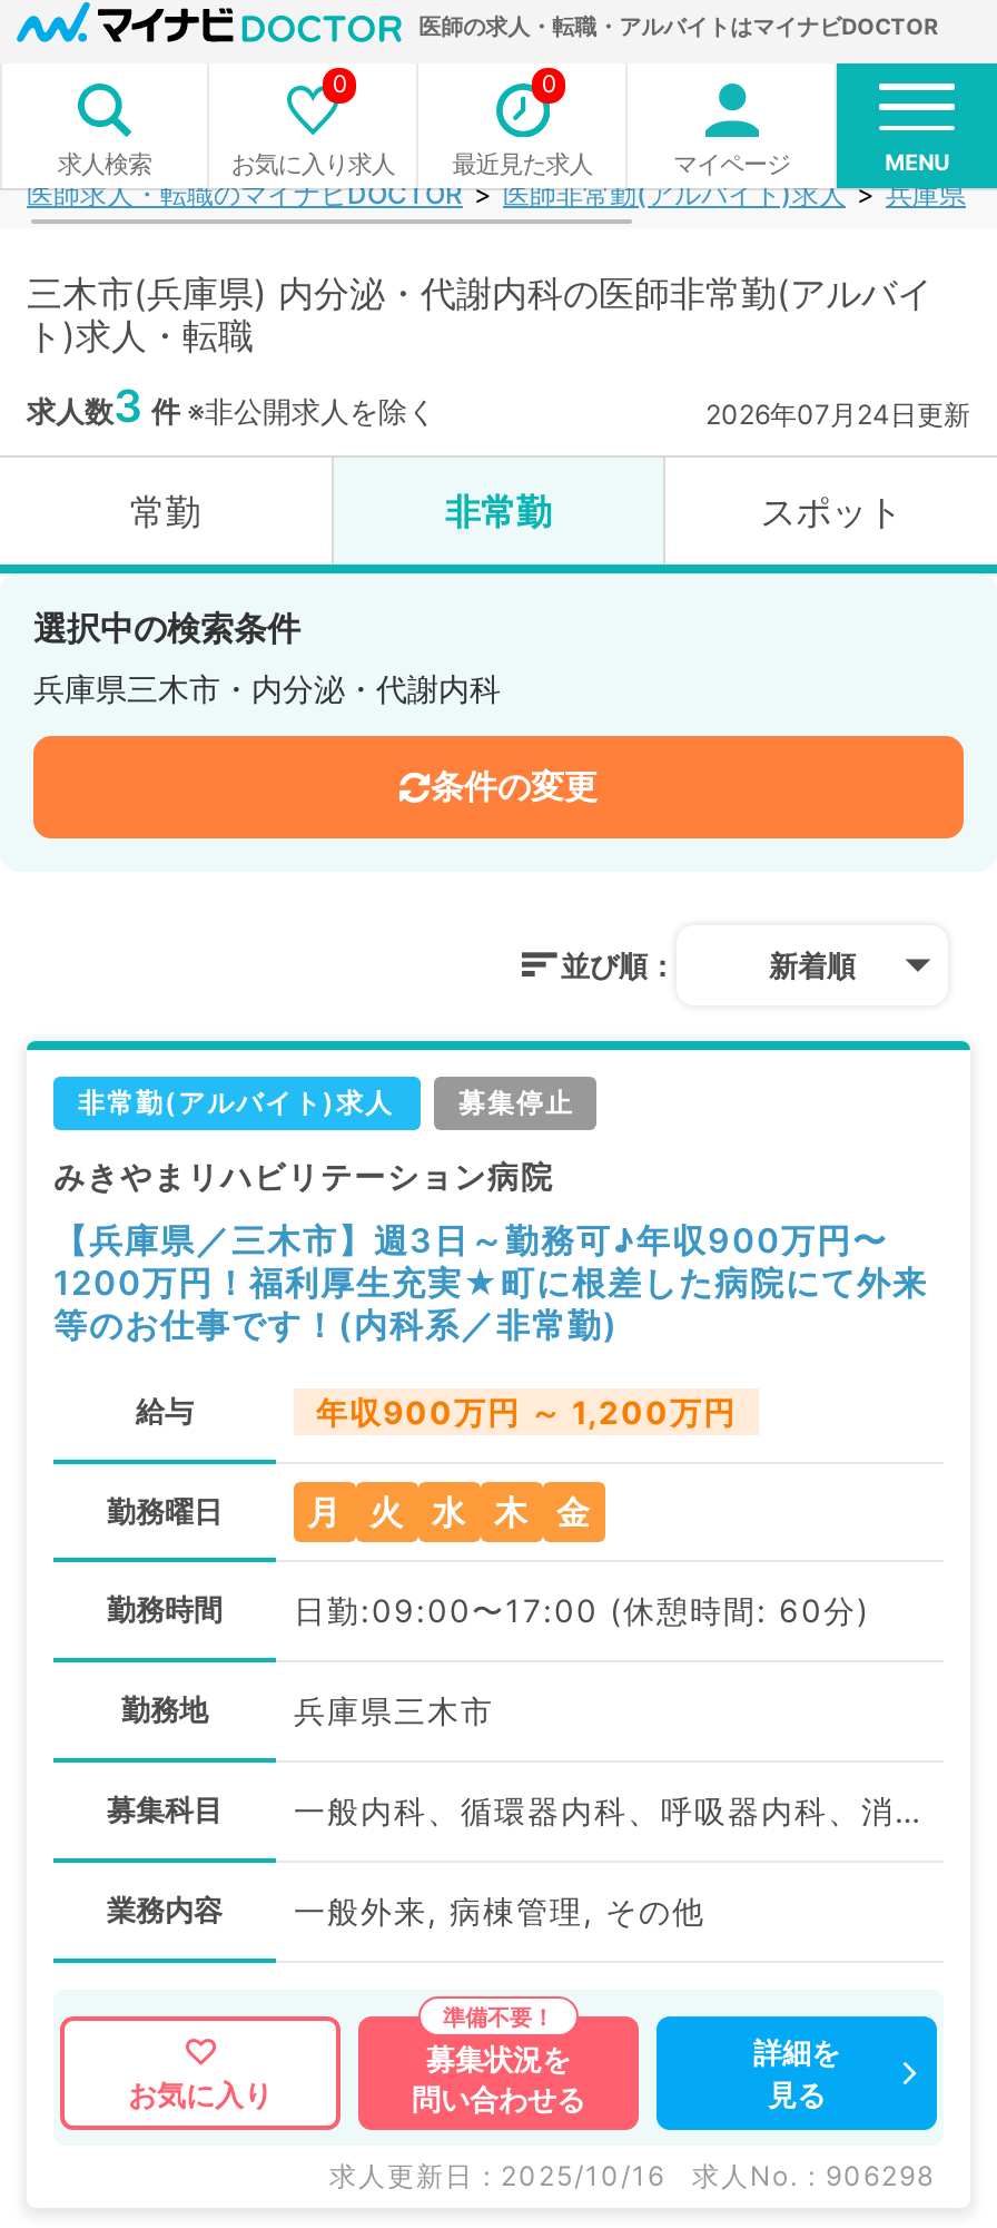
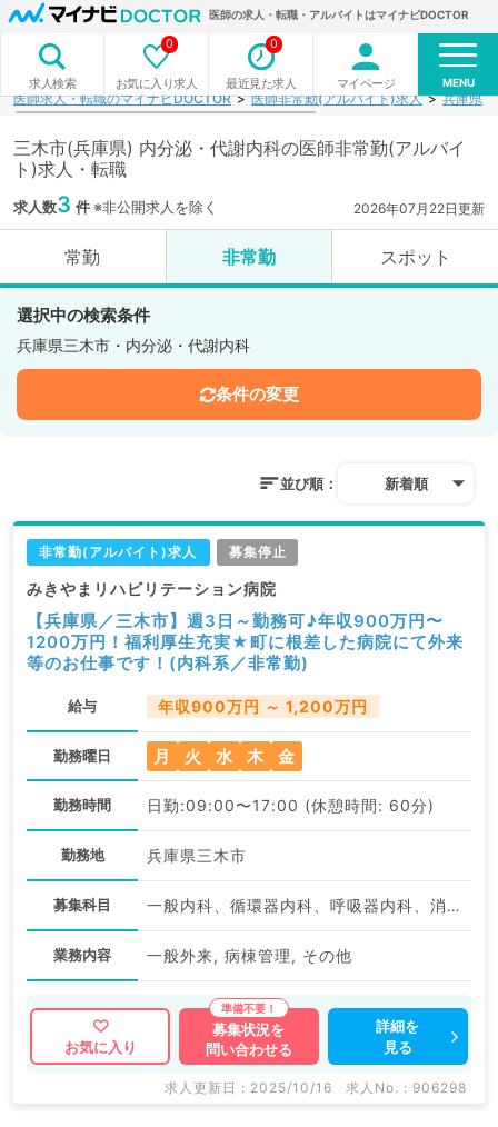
[705,397,970,431] 2026年07月24日更新 -> [353,200,485,217] 2026年07月22日更新

